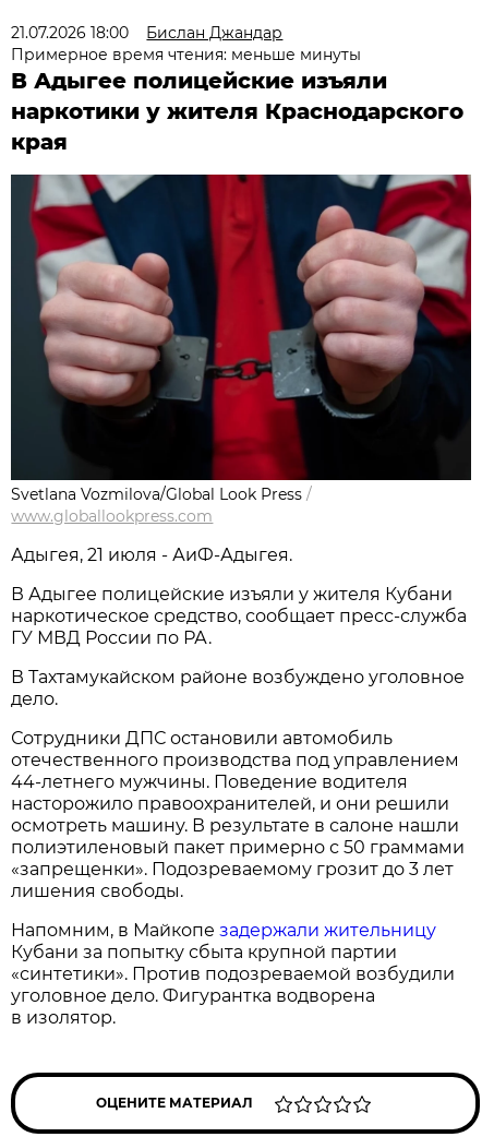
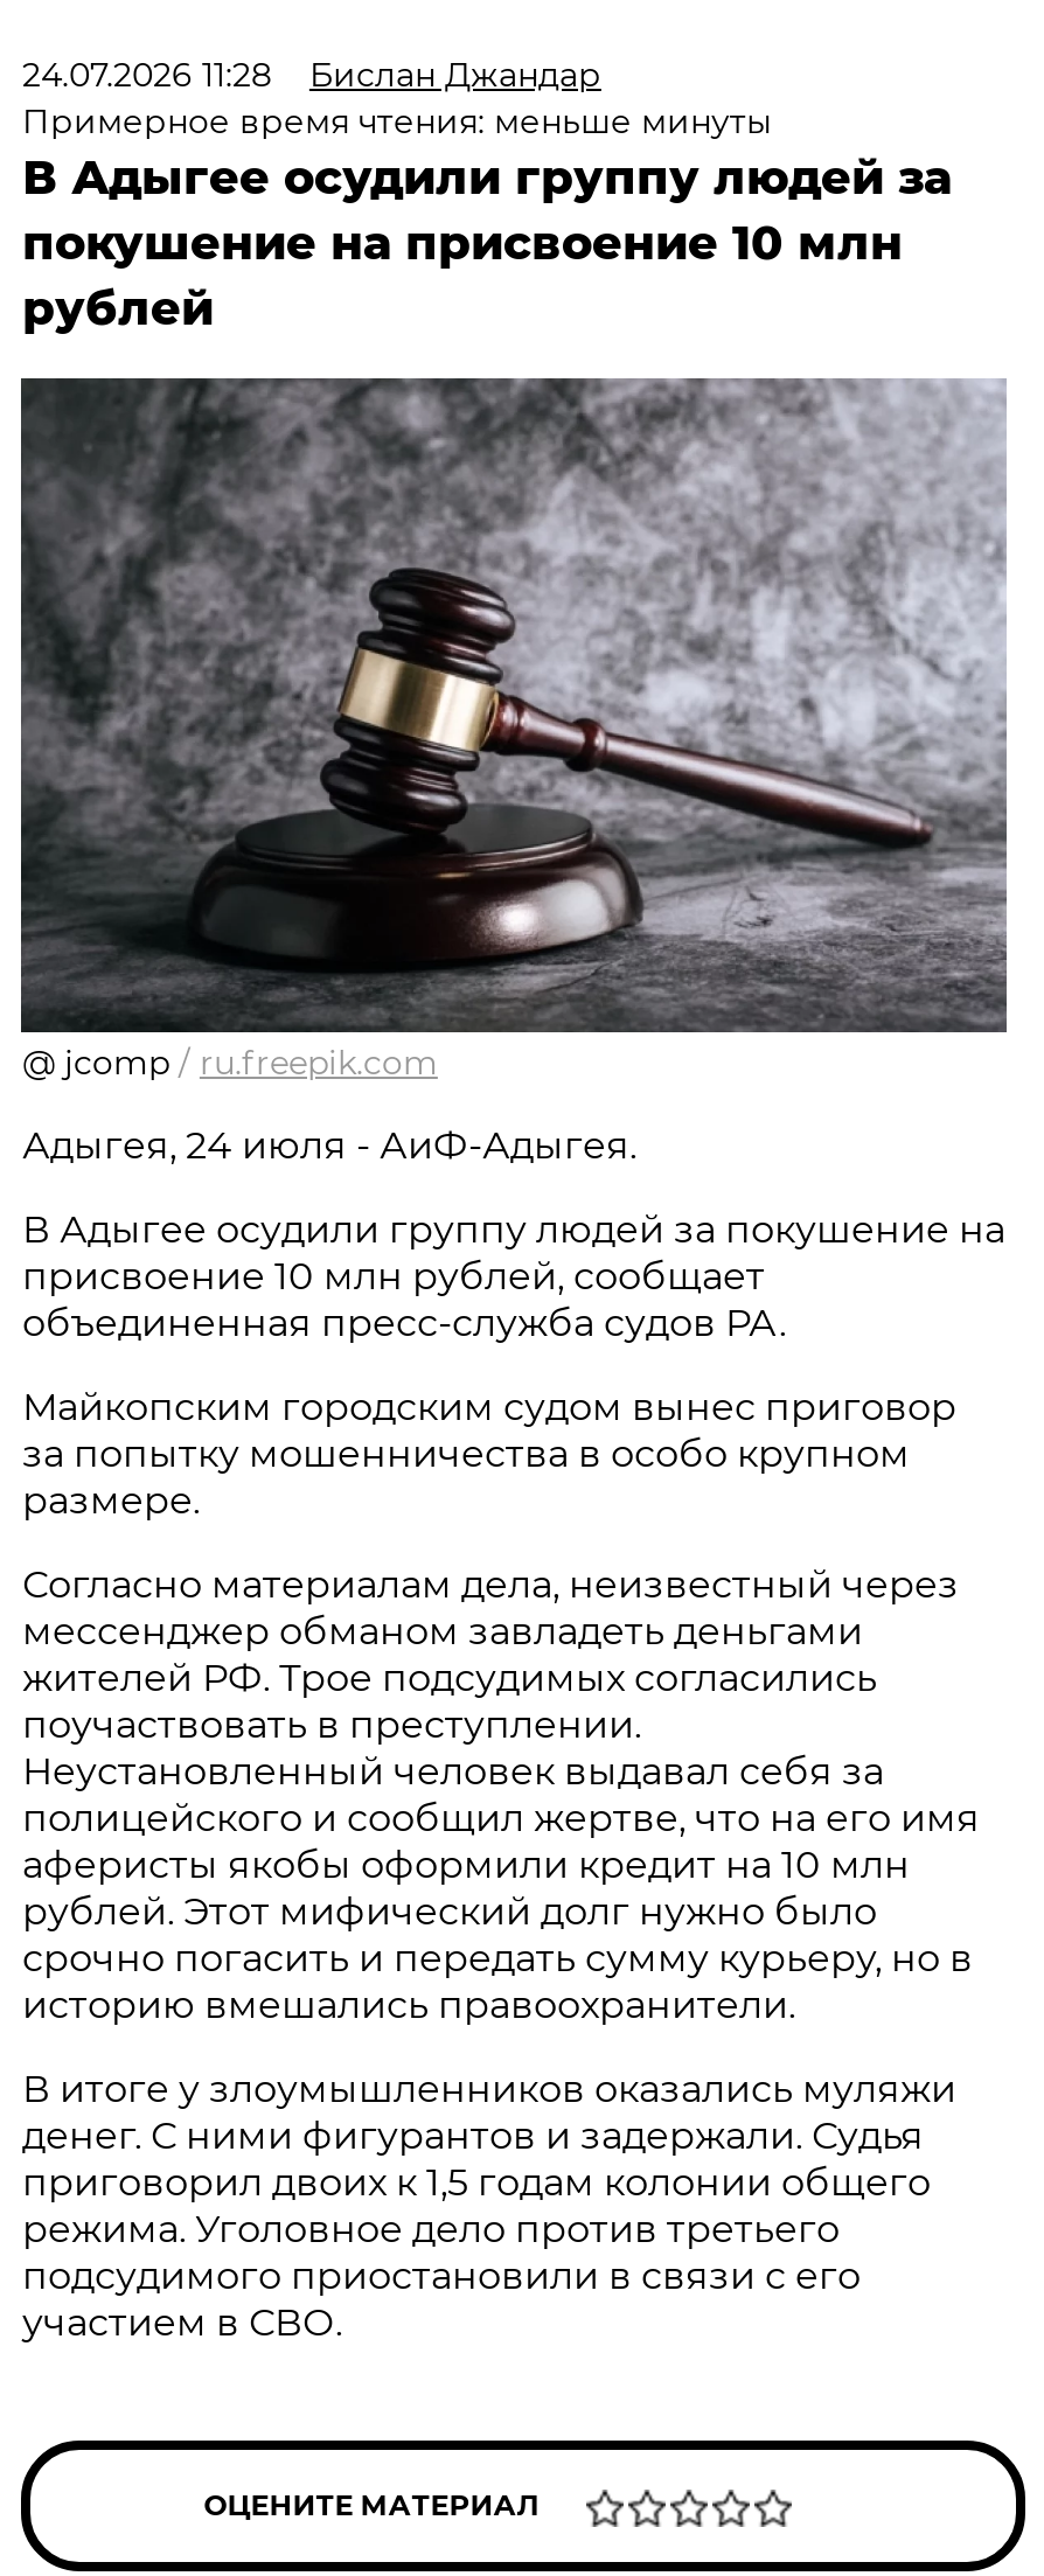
[11,23,283,43] 21.07.2026 18:00 Бислан Джандар -> [22,54,601,96] 24.07.2026 11:28 Бислан Джандар
[11,68,464,155] В Адыгее полицейские изъяли | наркотики у жителя Краснодарского | края -> [22,149,952,336] В Адыгее осудили группу людей за | покушение на присвоение 10 млн | рублей
[11,173,472,526] [image] | Svetlana Vozmilova/Global Look Press / | www.globallookpress.com -> [21,430,1009,1084] [image] | @ jcomp / ru.freepik.com
[11,544,293,565] Адыгея, 21 июля - АиФ-Адыгея. -> [22,1123,636,1168] Адыгея, 24 июля - АиФ-Адыгея.
[11,584,467,648] В Адыгее полицейские изъяли у жителя Кубани | наркотическое средство, сообщает пресс-служба | ГУ МВД России по РА. -> [22,1207,1005,1345] В Адыгее осудили группу людей за покушение на | присвоение 10 млн рублей, сообщает | объединенная пресс-служба судов РА.
[11,667,465,709] В Тахтамукайском районе возбуждено уголовное | дело. -> [22,1385,956,1523] Майкопским городским судом вынес приговор | за попытку мошенничества в особо крупном | размере.
[11,728,465,901] Сотрудники ДПС остановили автомобиль | отечественного производства под управлением | 44-летнего мужчины. Поведение водителя | насторожило правоохранителей, и они решили | осмотреть машину. В результате в салоне нашли | полиэтиленовый пакет примерно с 50 граммами | «запрещенки». Подозреваемому грозит до 3 лет | лишения свободы. -> [22,1562,980,2027] Согласно материалам дела, неизвестный через | мессенджер обманом завладеть деньгами | жителей РФ. Трое подсудимых согласились | поучаствовать в преступлении. | Неустановленный человек выдавал себя за | полицейского и сообщил жертве, что на его имя | аферисты якобы оформили кредит на 10 млн | рублей. Этот мифический долг нужно было | срочно погасить и передать сумму курьеру, но в | историю вмешались правоохранители.
[11,920,455,1028] Напомним, в Майкопе задержали жительницу | Кубани за попытку сбыта крупной партии | «синтетики». Против подозреваемой возбудили | уголовное дело. Фигурантка водворена | в изолятор. -> [22,2067,956,2345] В итоге у злоумышленников оказались муляжи | денег. С ними фигурантов и задержали. Судья | приговорил двоих к 1,5 годам колонии общего | режима. Уголовное дело против третьего | подсудимого приостановили в связи с его | участием в СВО.

